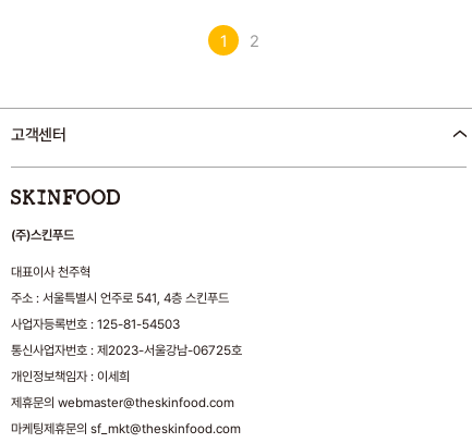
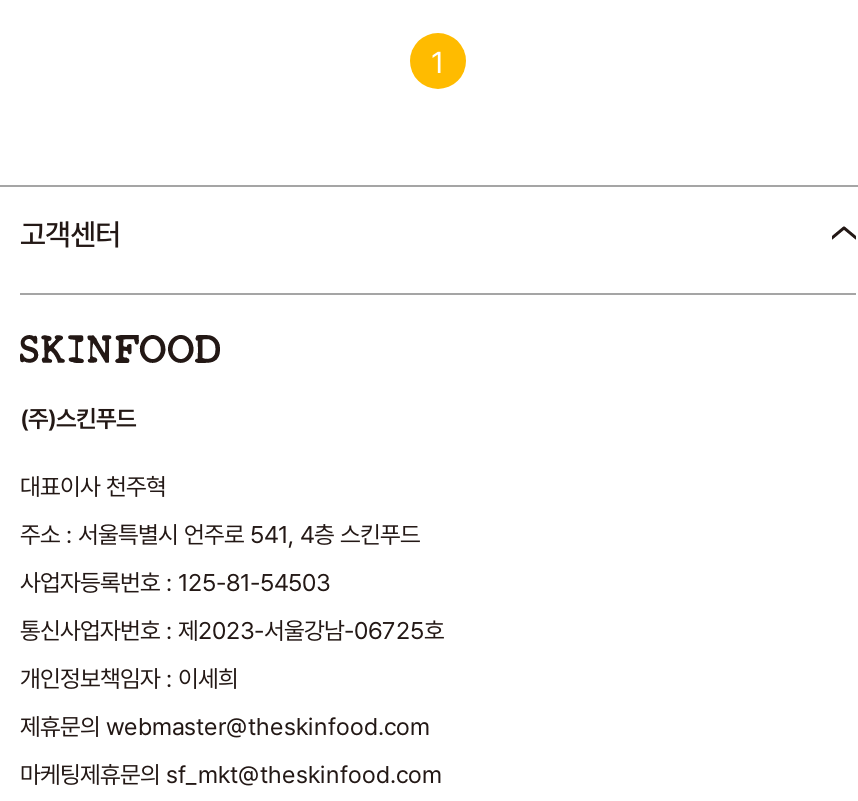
[249,32,259,51] 2 -> none

